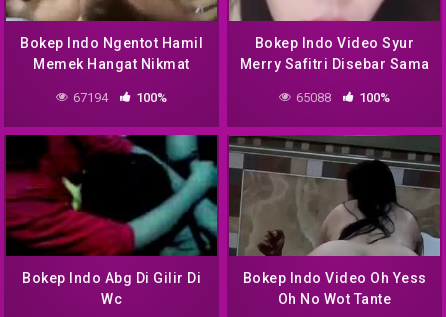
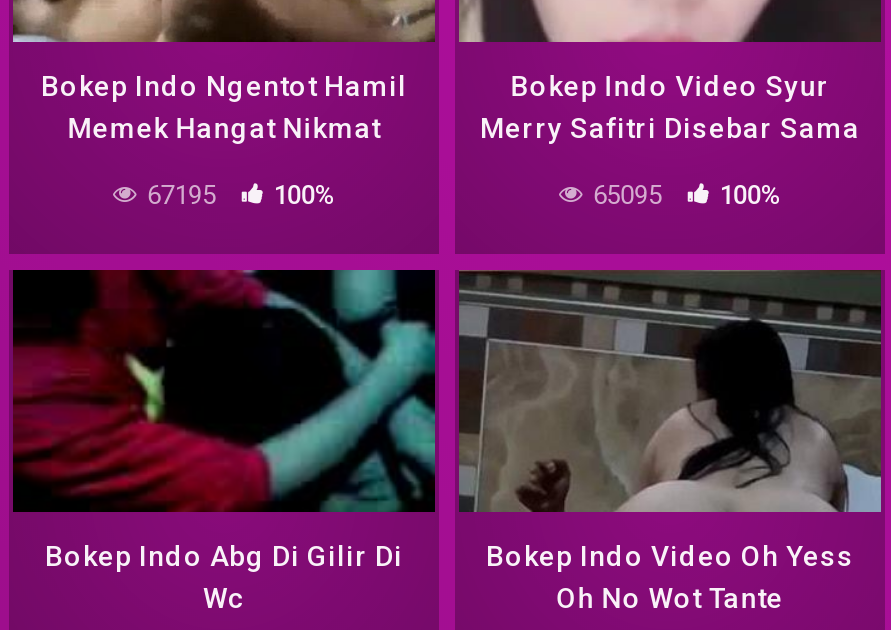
[70,90,167,105] 67194 100% -> [141,181,335,211] 67195 100%
[293,90,390,105] 65088 100% -> [587,181,781,211] 65095 100%

